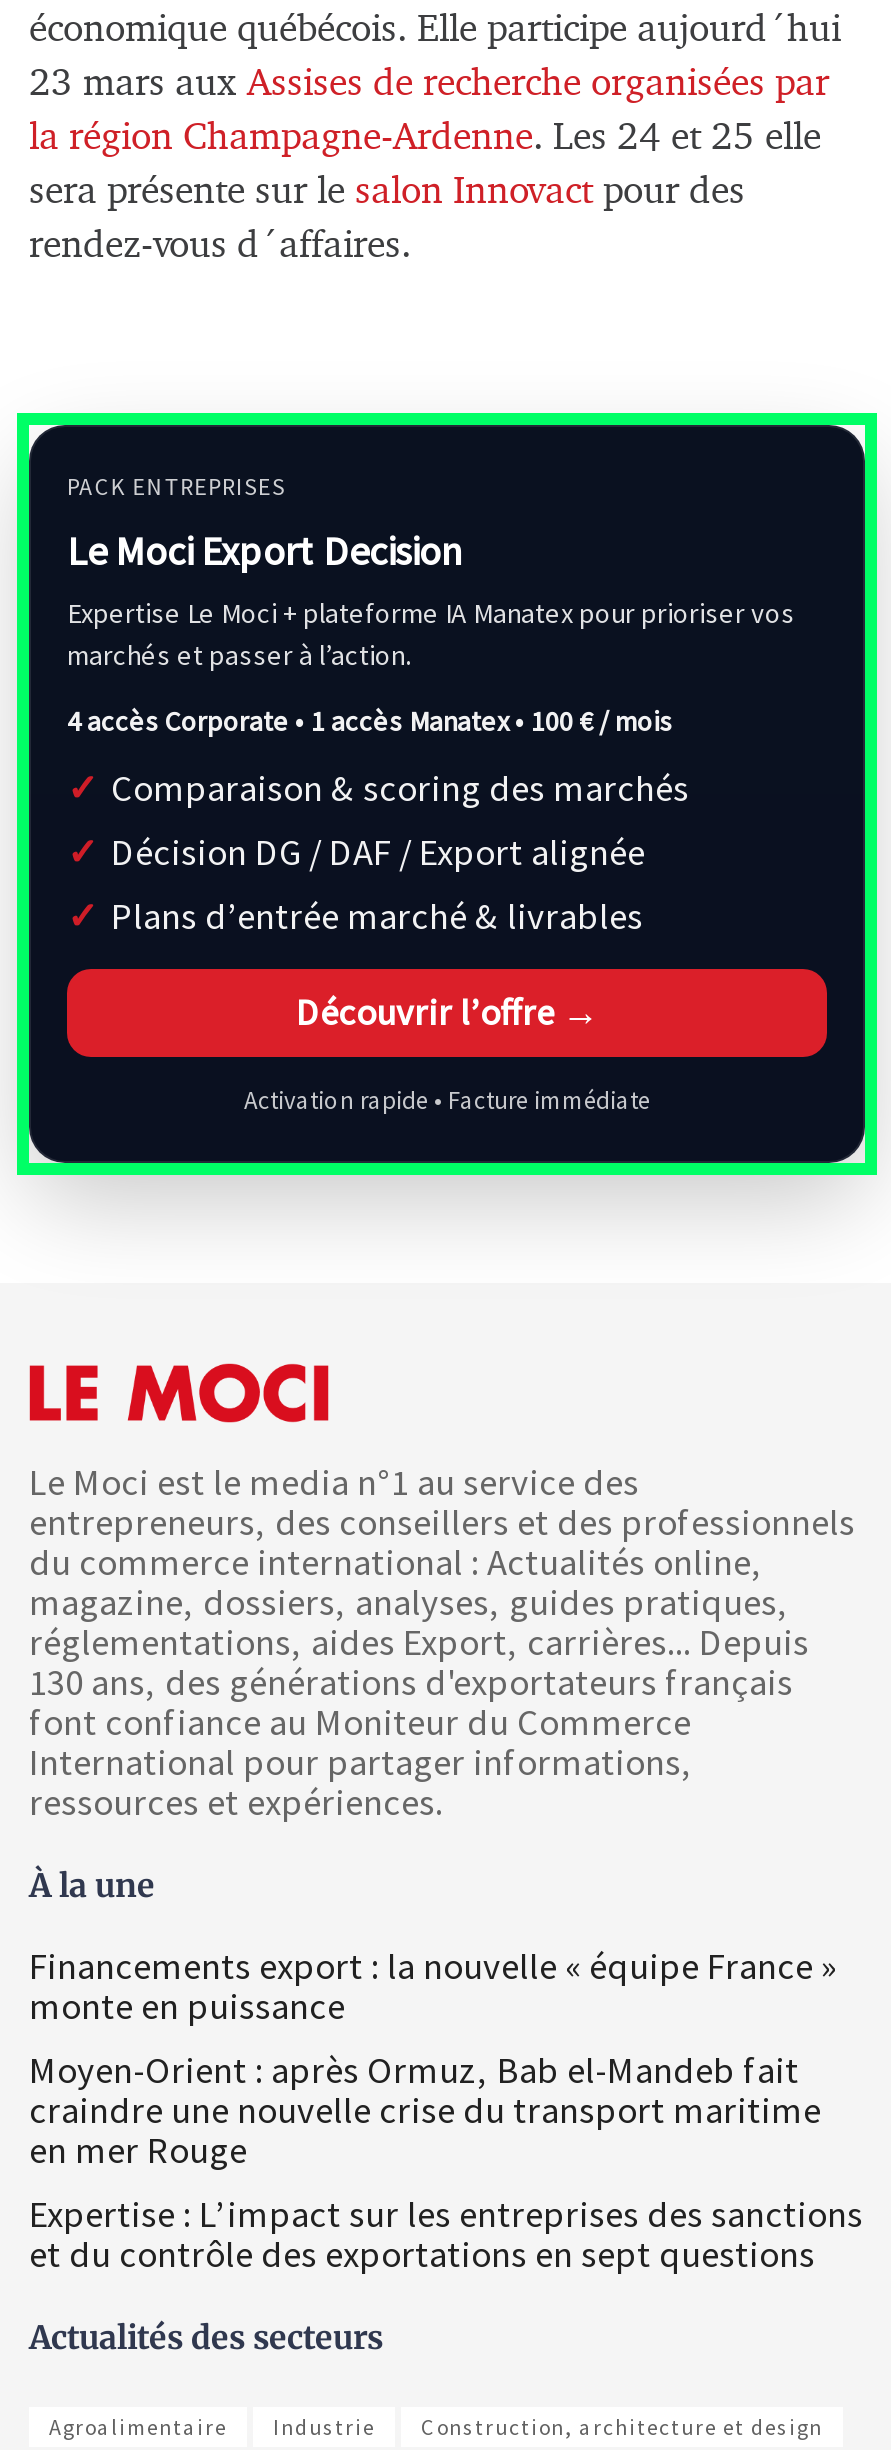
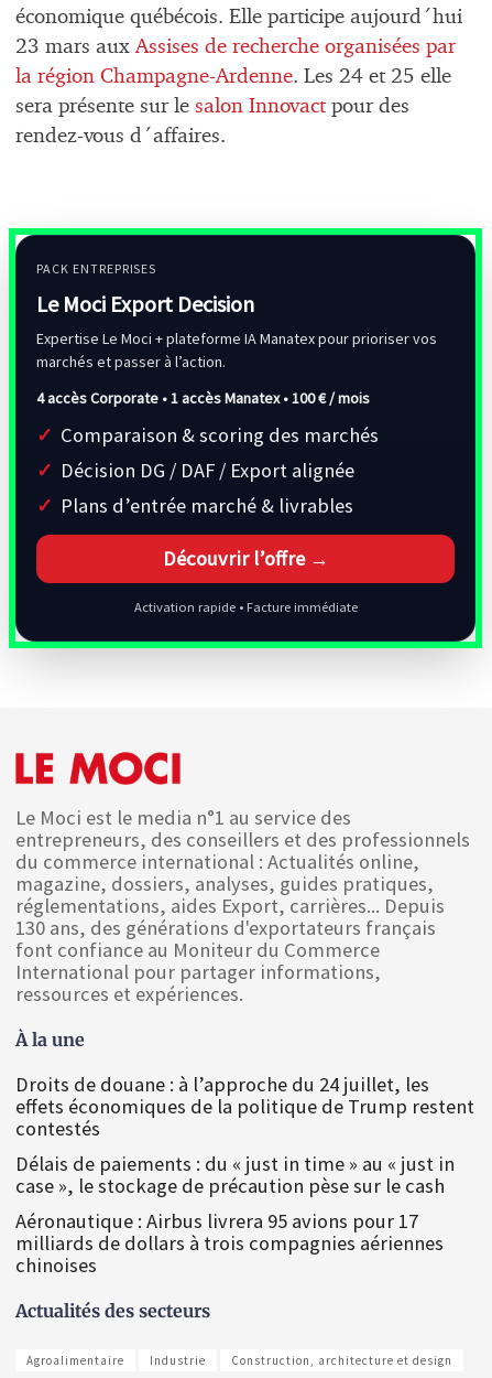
[29,1942,863,2276] Financements export : la nouvelle « équipe France » | monte en puissance | Moyen-Orient : après Ormuz, Bab el-Mandeb fait | craindre une nouvelle crise du transport maritime | en mer Rouge | Expertise : L’impact sur les entreprises des sanctions | et du contrôle des exportations en sept questions -> [15,1071,474,1277] Droits de douane : à l’approche du 24 juillet, les | effets économiques de la politique de Trump restent | contestés | Délais de paiements : du « just in time » au « just in | case », le stockage de précaution pèse sur le cash | Aéronautique : Airbus livrera 95 avions pour 17 | milliards de dollars à trois compagnies aériennes | chinoises

